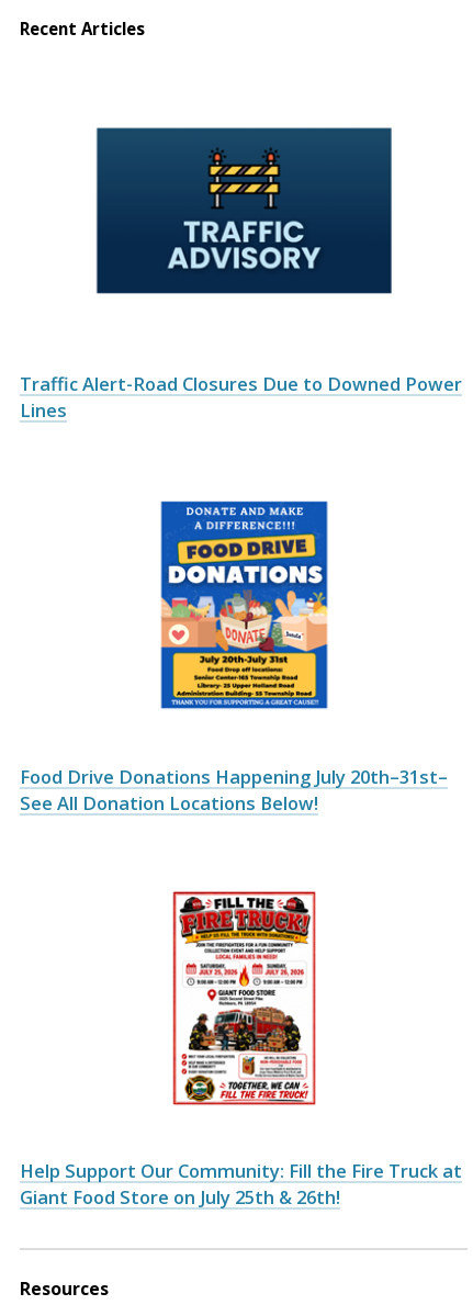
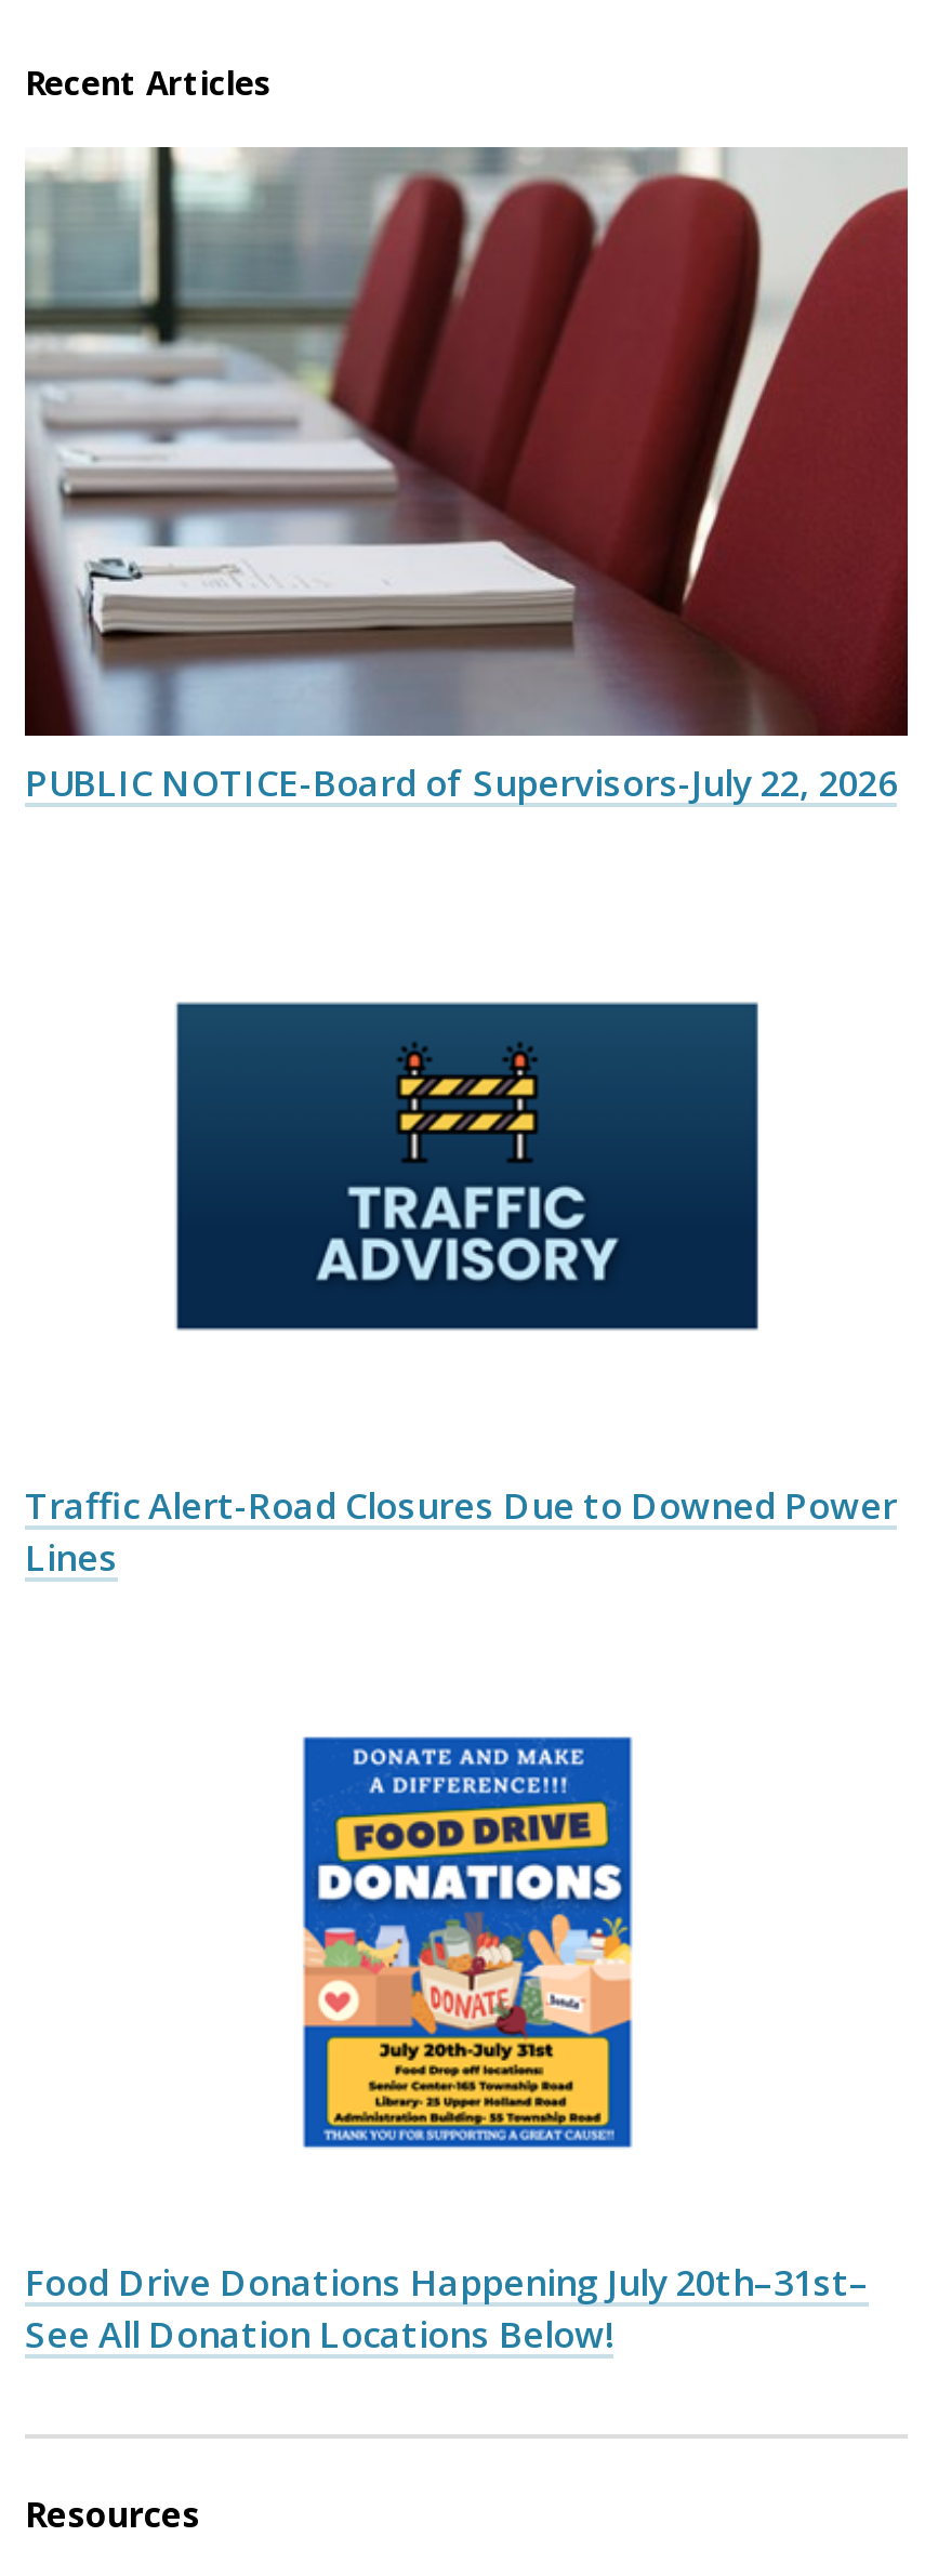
none -> [23,145,910,806] [image] | PUBLIC NOTICE-Board of Supervisors-July 22, 2026
moved [206,150,283,203] -> [393,1047,544,1151]: [image]
moved [168,218,323,273] -> [317,1181,622,1290]: [image]
moved [20,371,462,816] -> [25,1481,897,2359]: [image] | Traffic Alert-Road Closures Due to Downed Power | Lines | Food Drive Donations Happening July 20th–31st– | See All Donation Locations Below!
[172,890,316,1106] [image] -> none
[20,1158,462,1210] Help Support Our Community: Fill the Fire Truck at | Giant Food Store on July 25th & 26th! -> none

